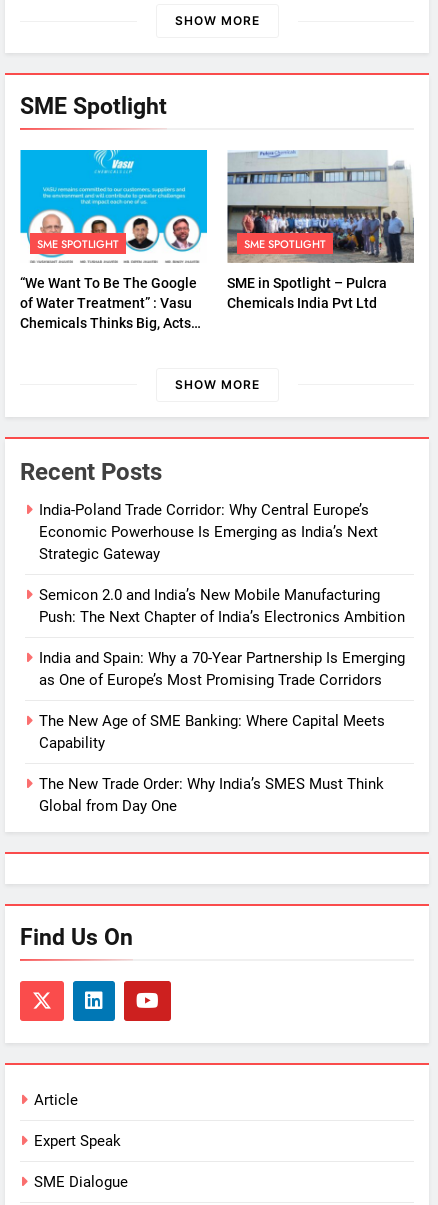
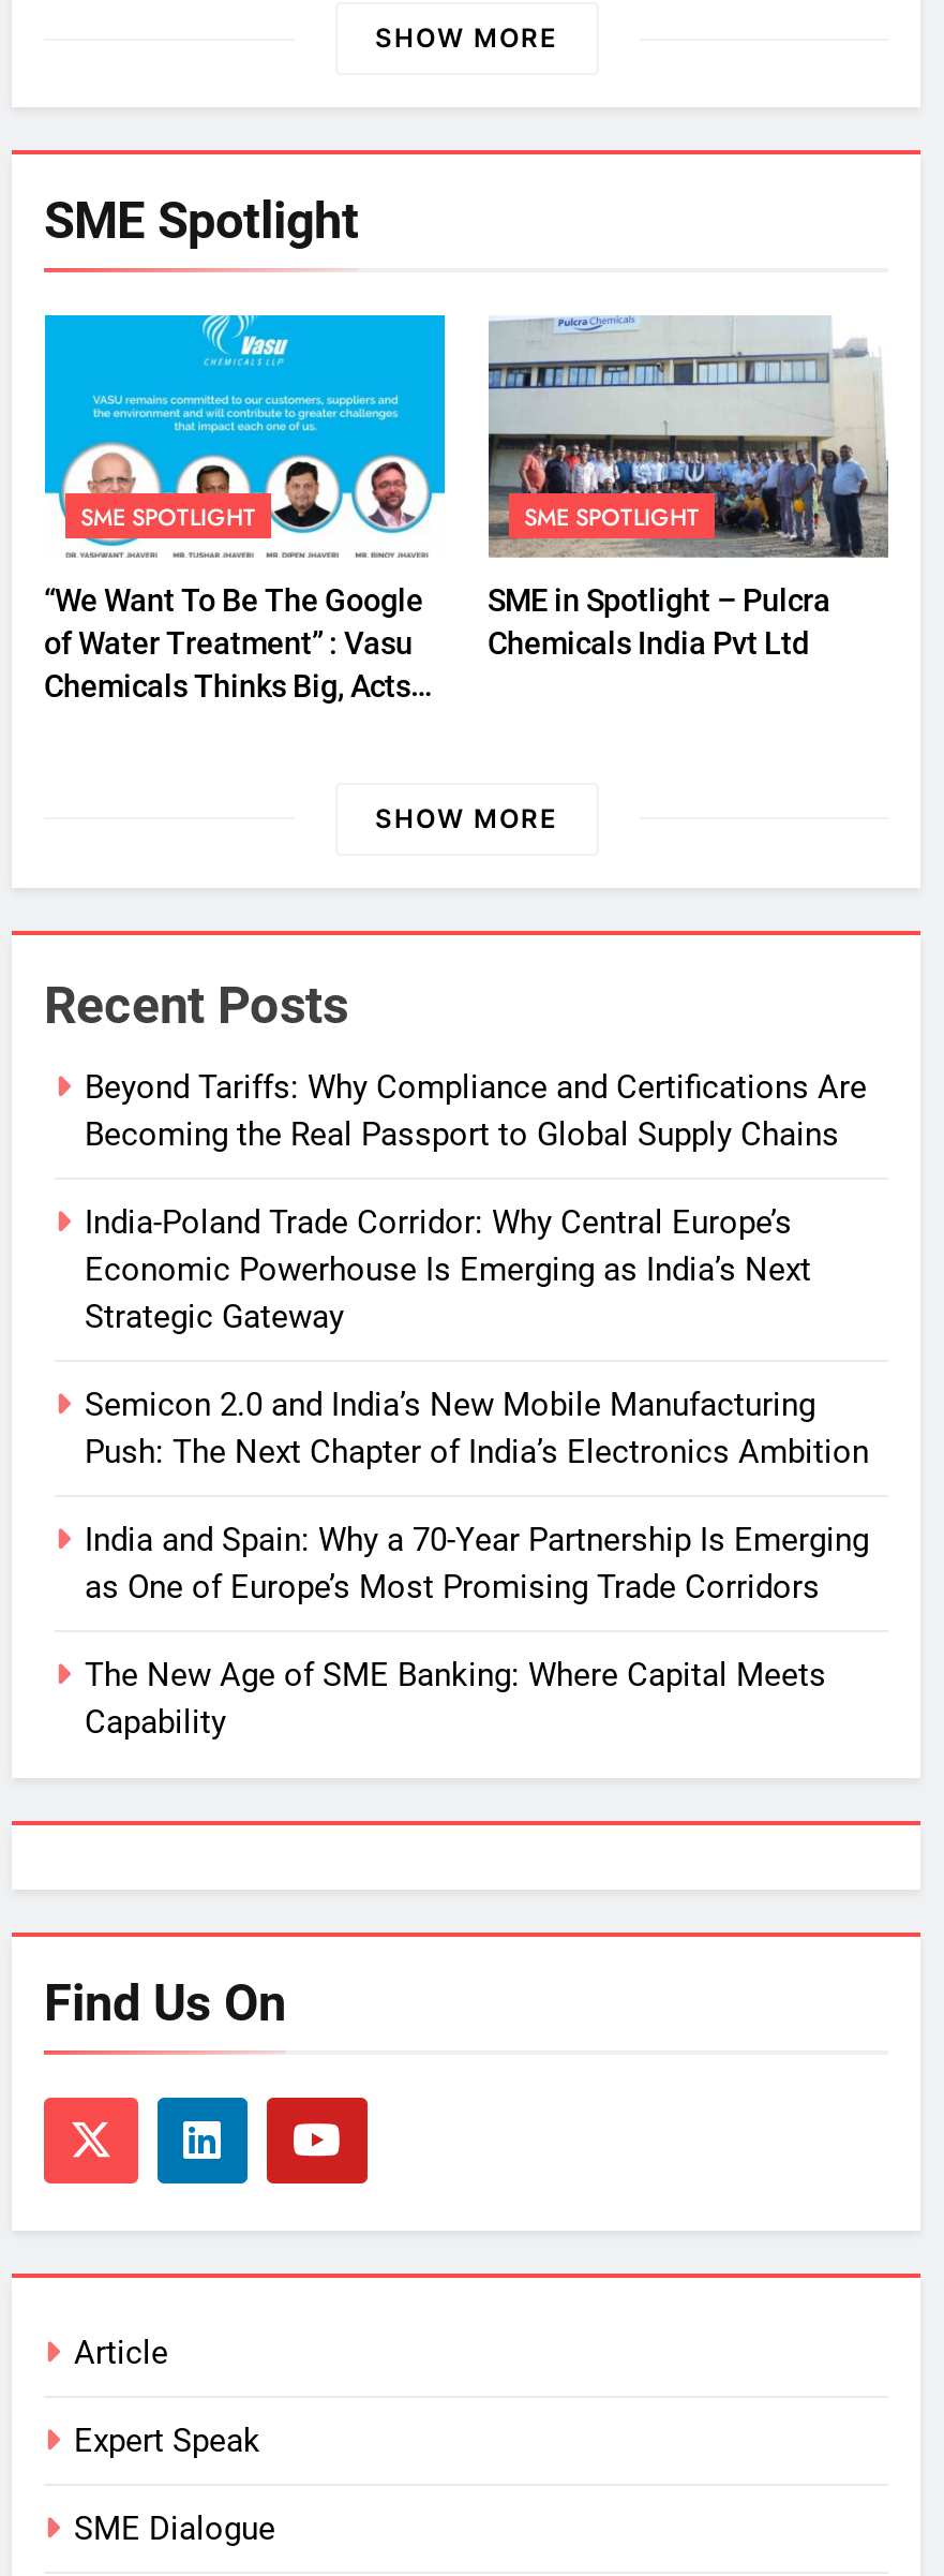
none -> [85,1067,867,1153] Beyond Tariffs: Why Compliance and Certifications Are | Becoming the Real Passport to Global Supply Chains
moved [39,501,405,752] -> [85,1202,869,1741]: India-Poland Trade Corridor: Why Central Europe’s | Economic Powerhouse Is Emerging as India’s Next | Strategic Gateway | ... | The New Age of SME Banking: Where Capital Meets | Capability
[39,775,384,815] The New Trade Order: Why India’s SMES Must Think | Global from Day One -> none

